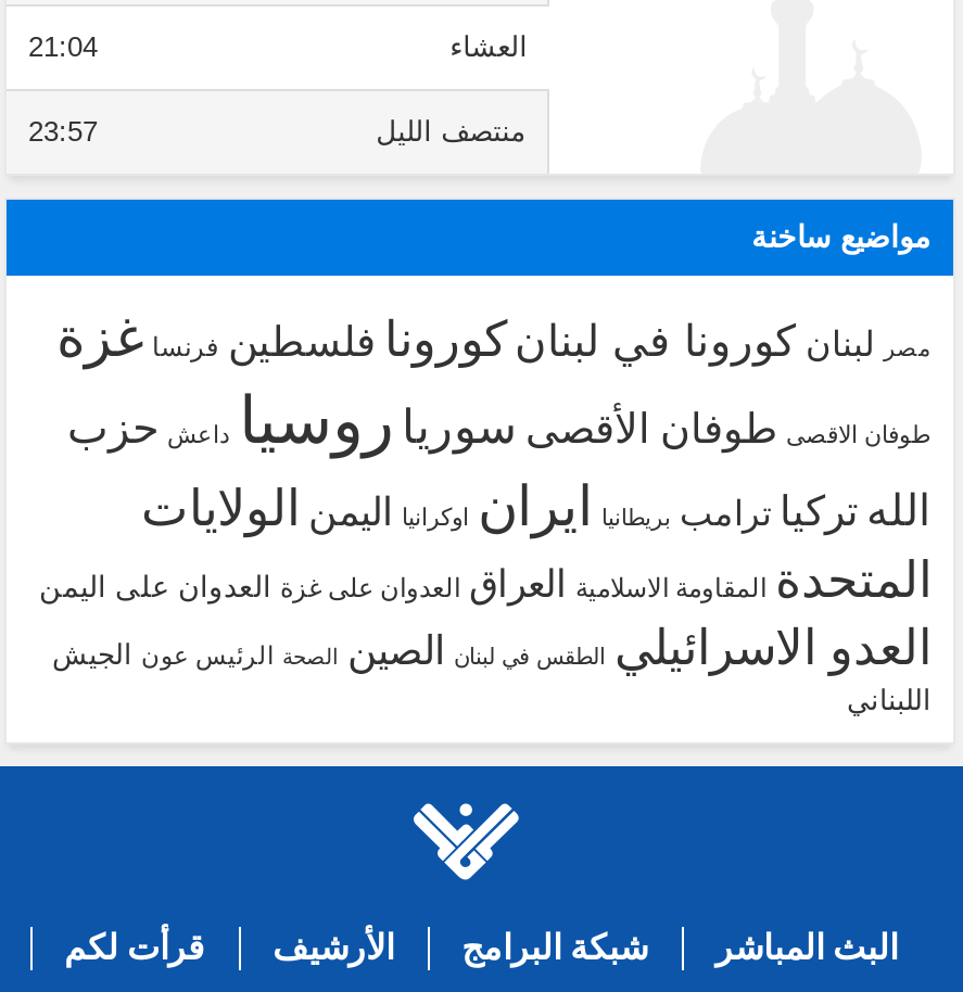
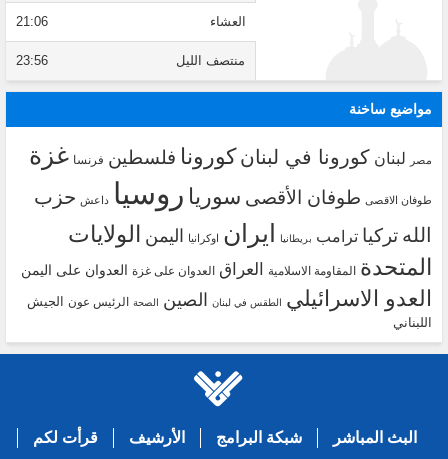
[30,31,100,64] 21:04 -> [17,14,49,29] 21:06
[30,116,100,148] 23:57 -> [17,53,49,68] 23:56

